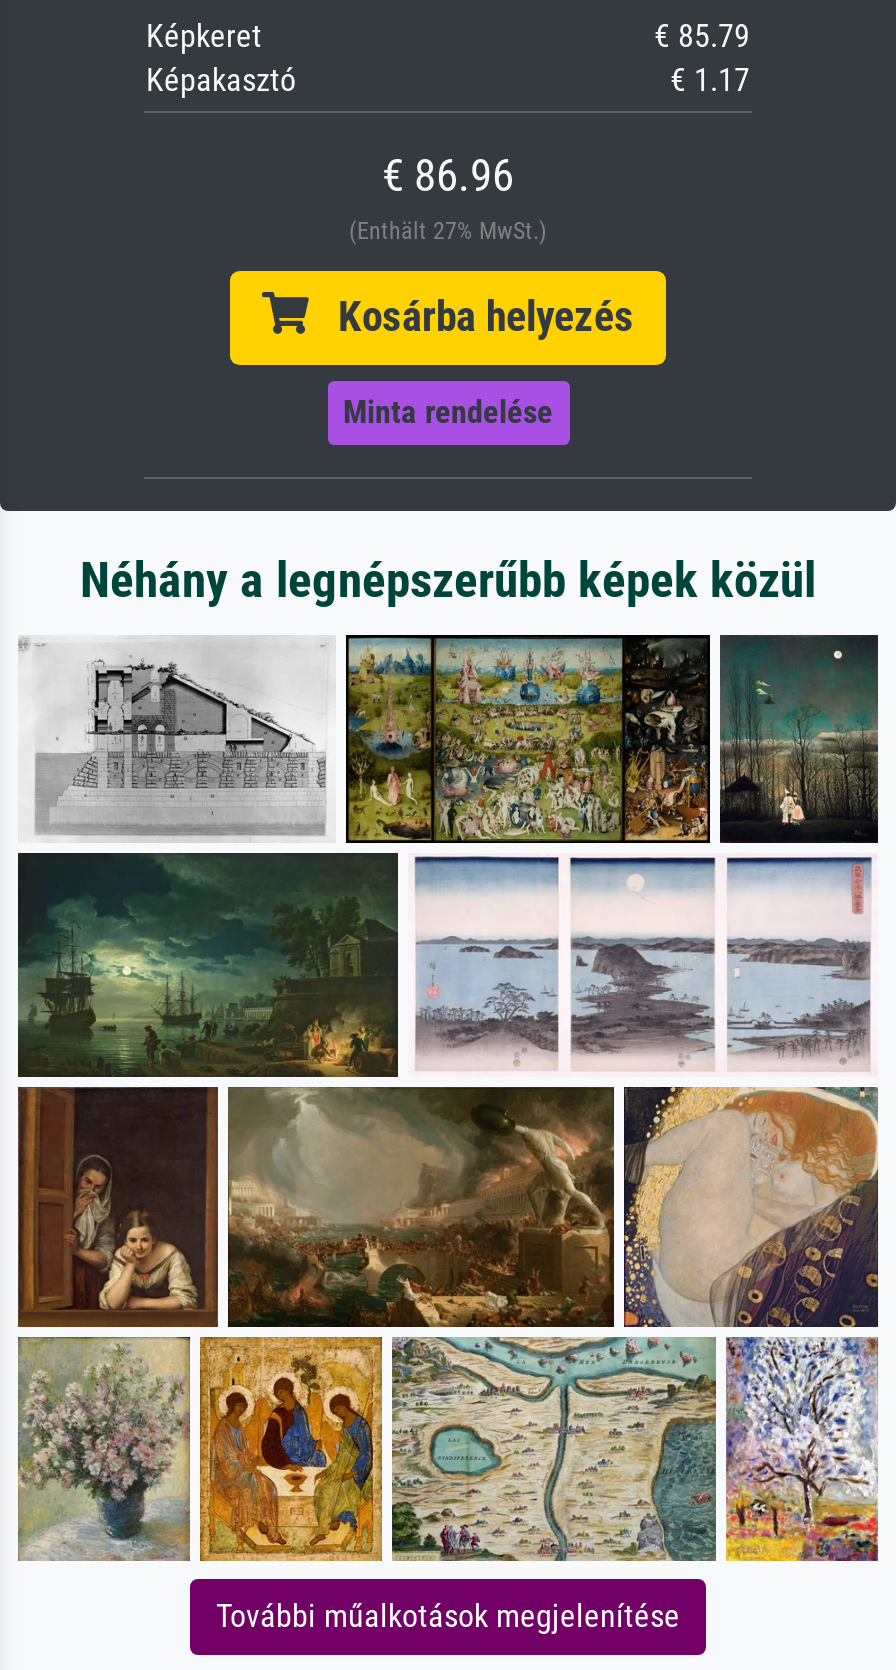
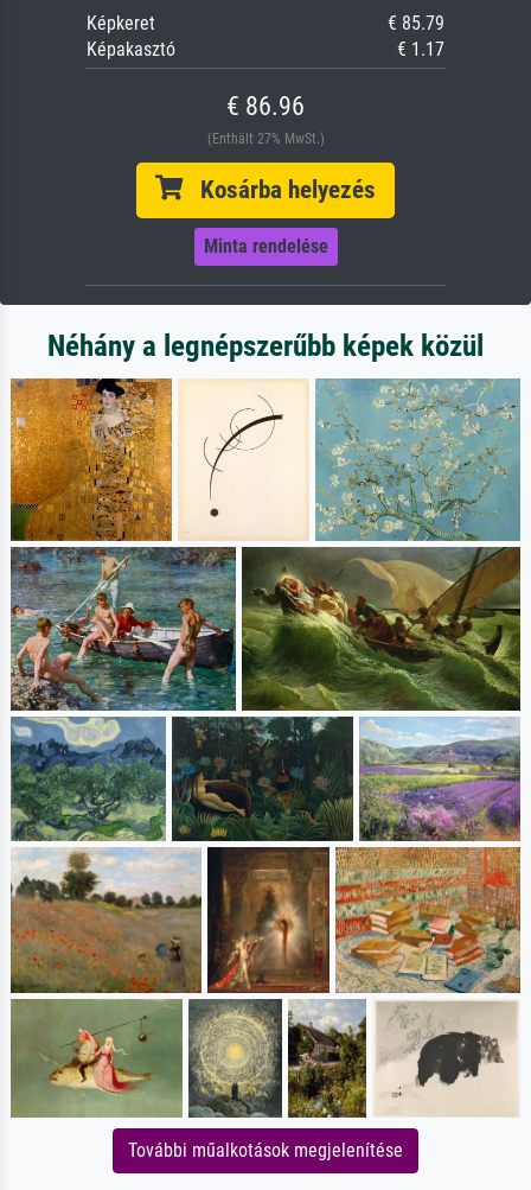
[16,633,880,1563] [image] -> [9,377,522,1119] [image]

